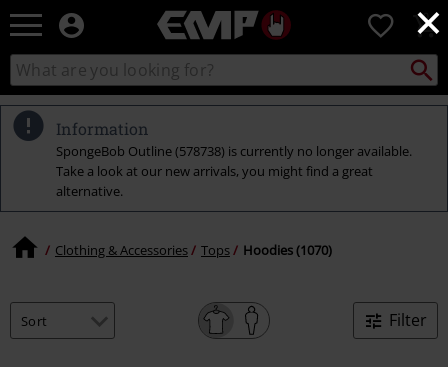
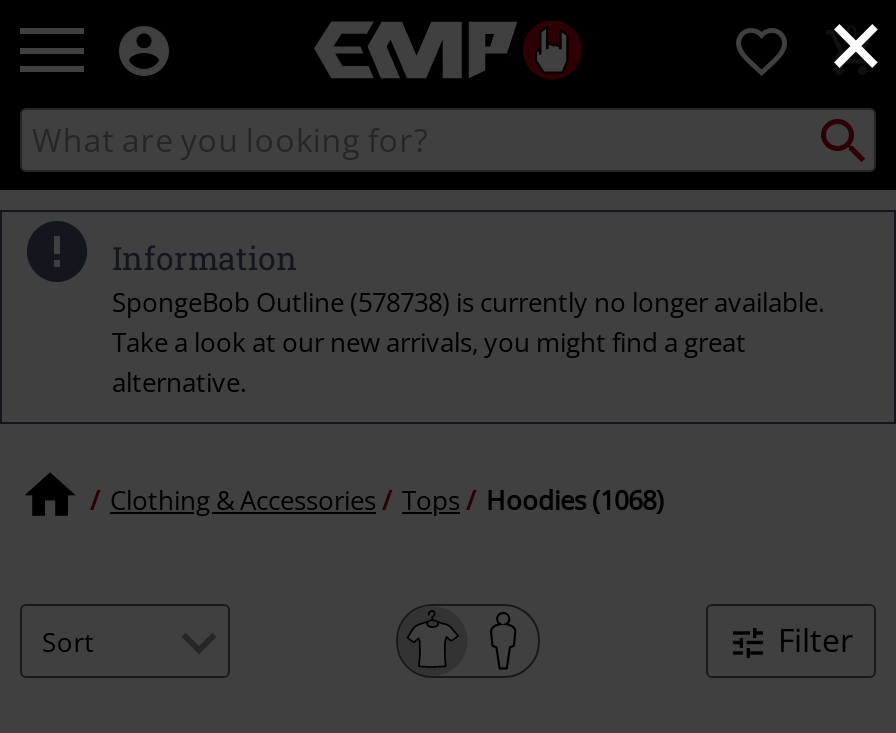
[55,240,332,258] Clothing & Accessories Tops Hoodies (1070) -> [110,481,664,517] Clothing & Accessories Tops Hoodies (1068)

